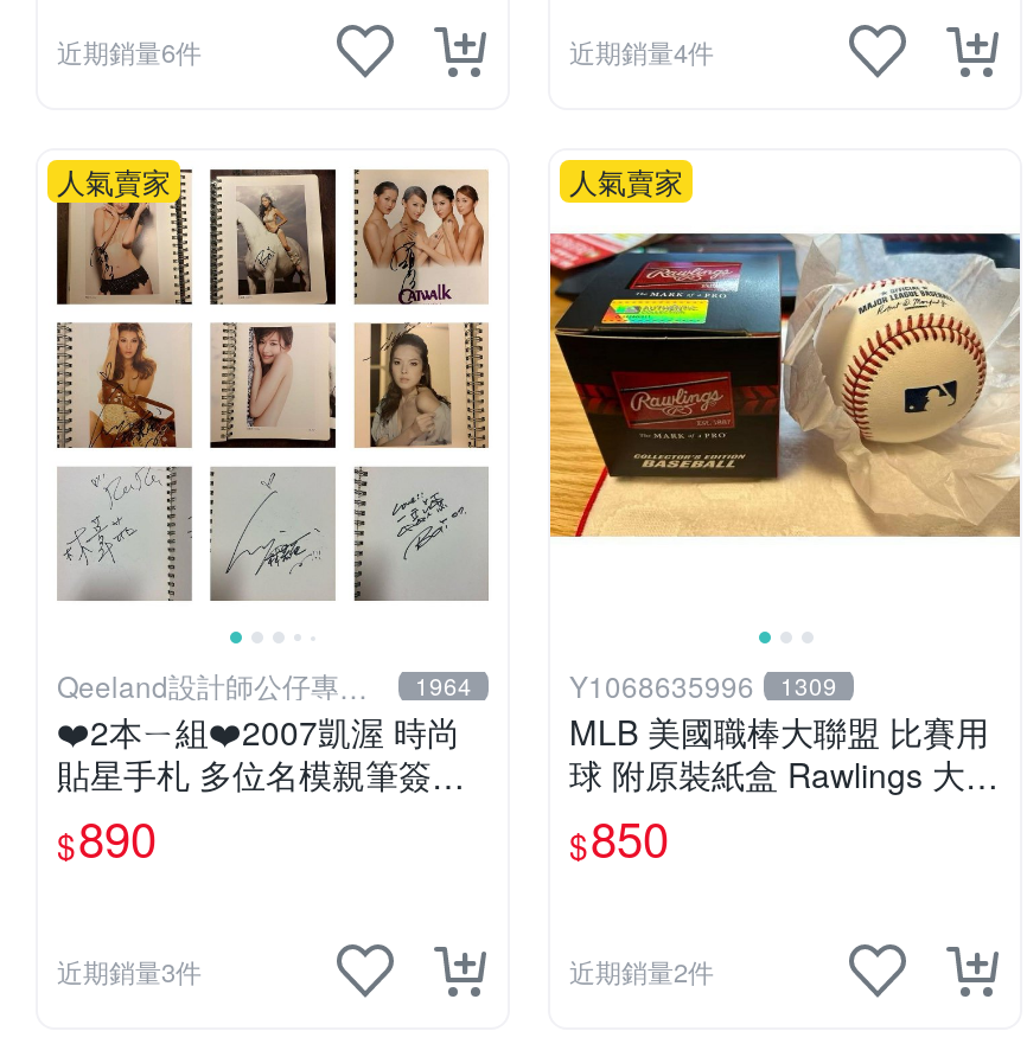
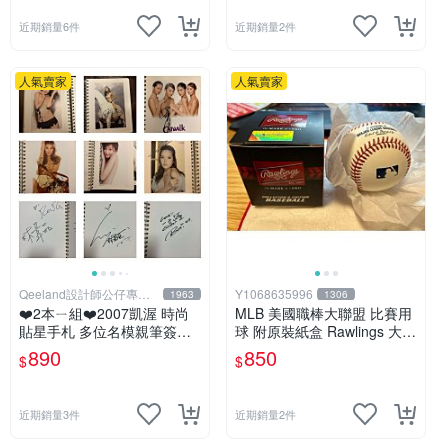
[569,33,714,71] 近期銷量4件 -> [235,18,296,34] 近期銷量2件
[415,670,472,703] 1964 -> [170,287,194,301] 1963
[569,666,837,706] Y1068635996 1309 -> [235,285,348,302] Y1068635996 1306

